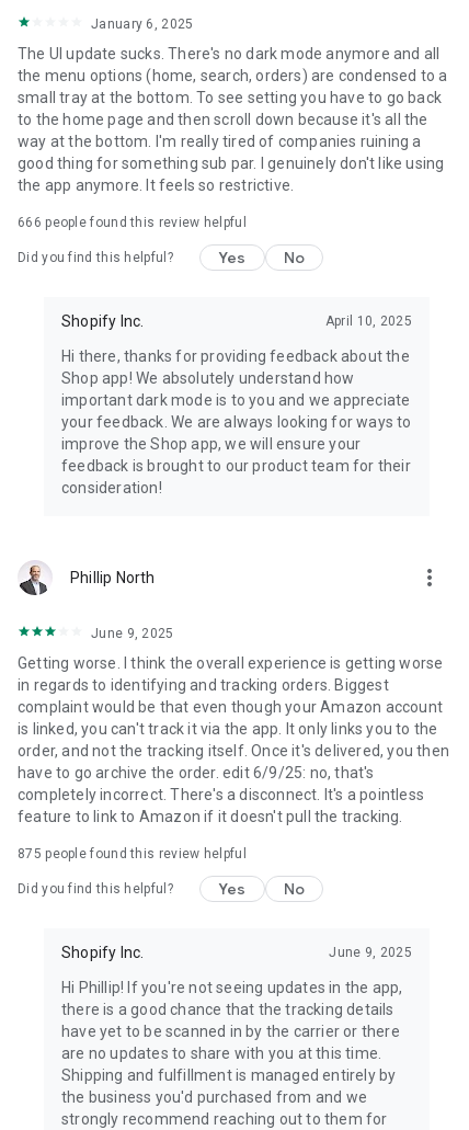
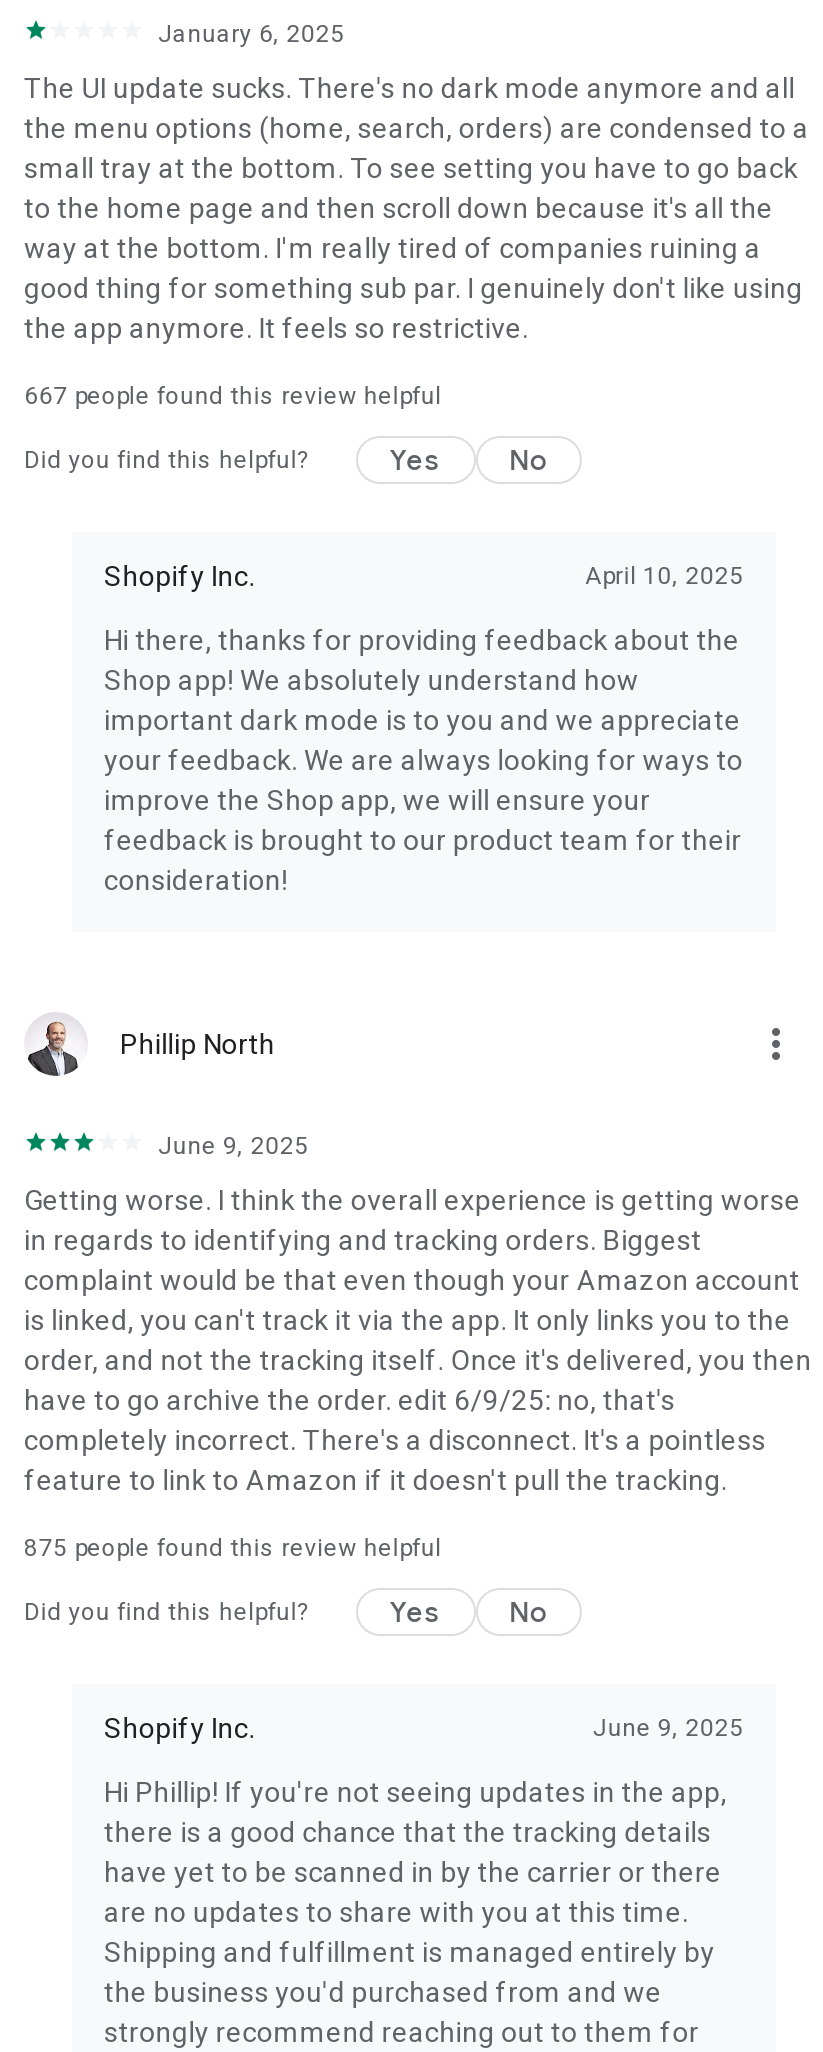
[18,215,246,230] 666 people found this review helpful -> [24,382,442,410] 667 people found this review helpful

